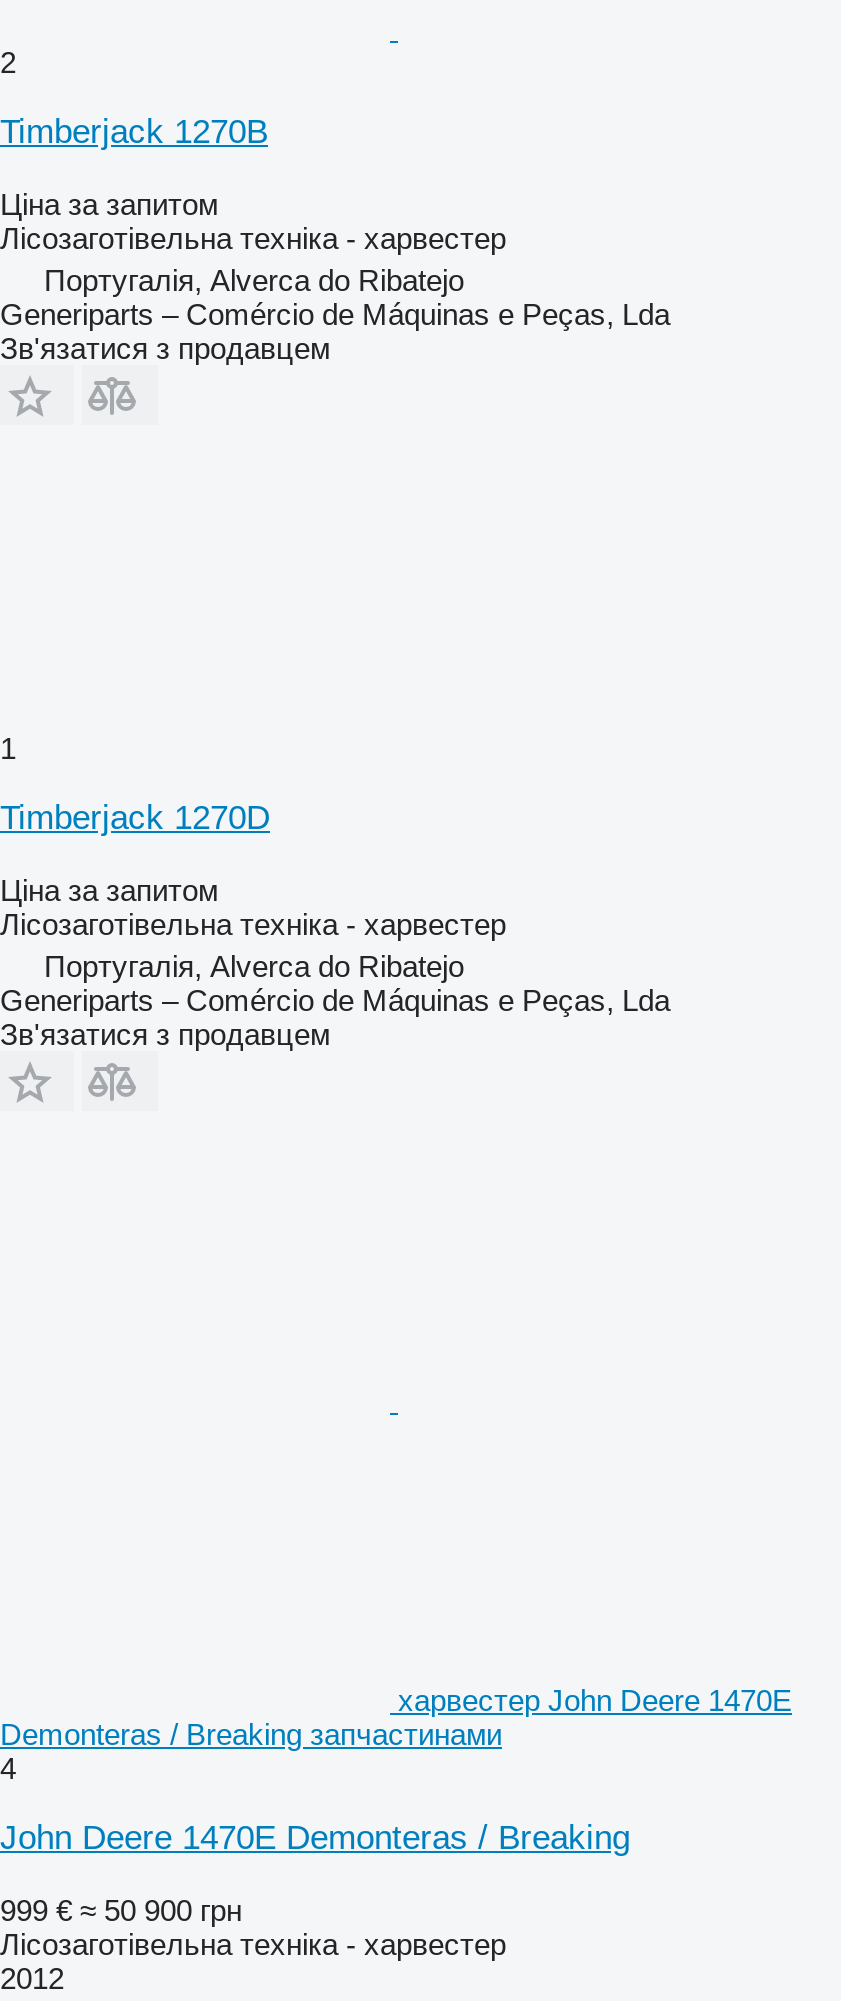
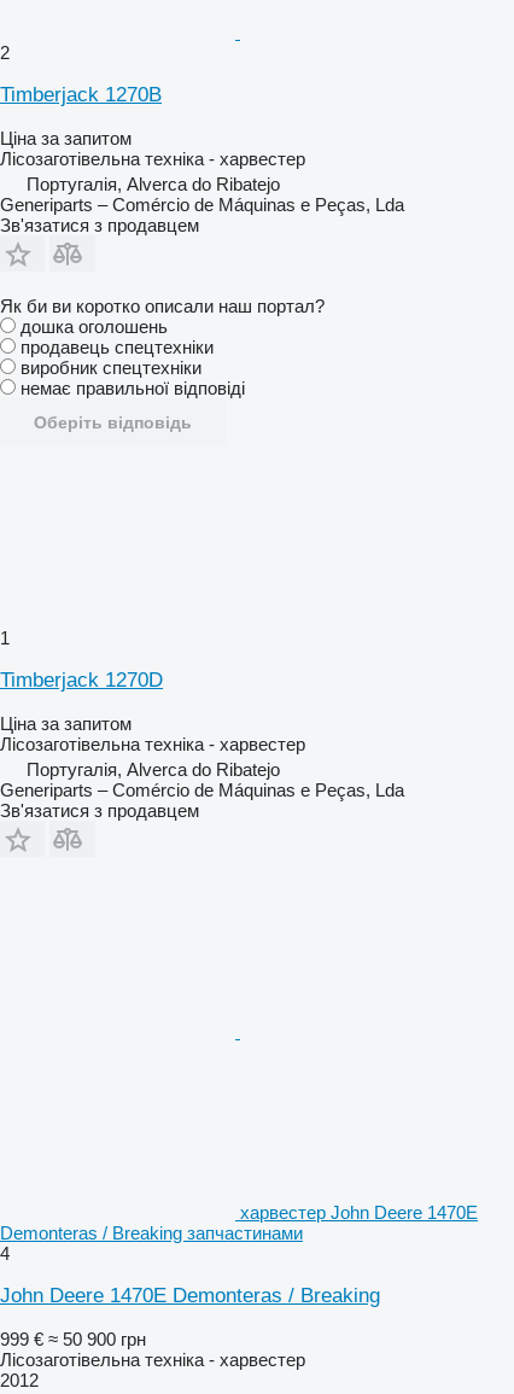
none -> [0,296,325,432] Як би ви коротко описали наш портал? | дошка оголошень | продавець спецтехніки | виробник спецтехніки | немає правильної відповіді | Оберіть відповідь

